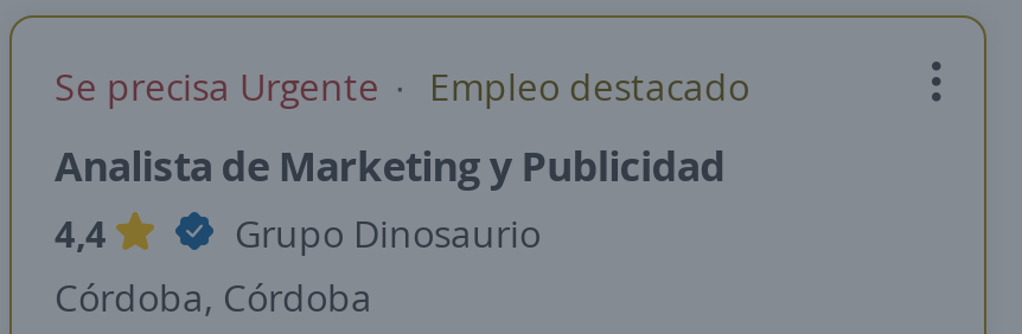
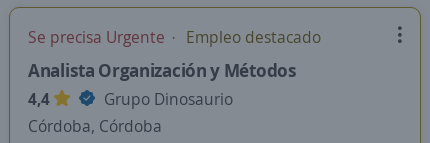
[55,136,725,193] Analista de Marketing y Publicidad -> [28,58,297,82] Analista Organización y Métodos

